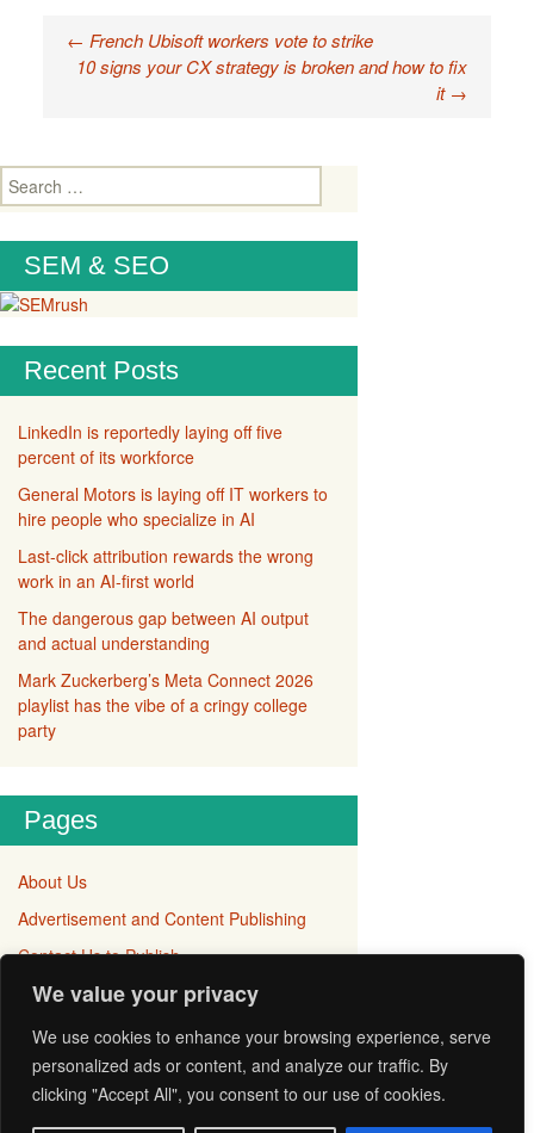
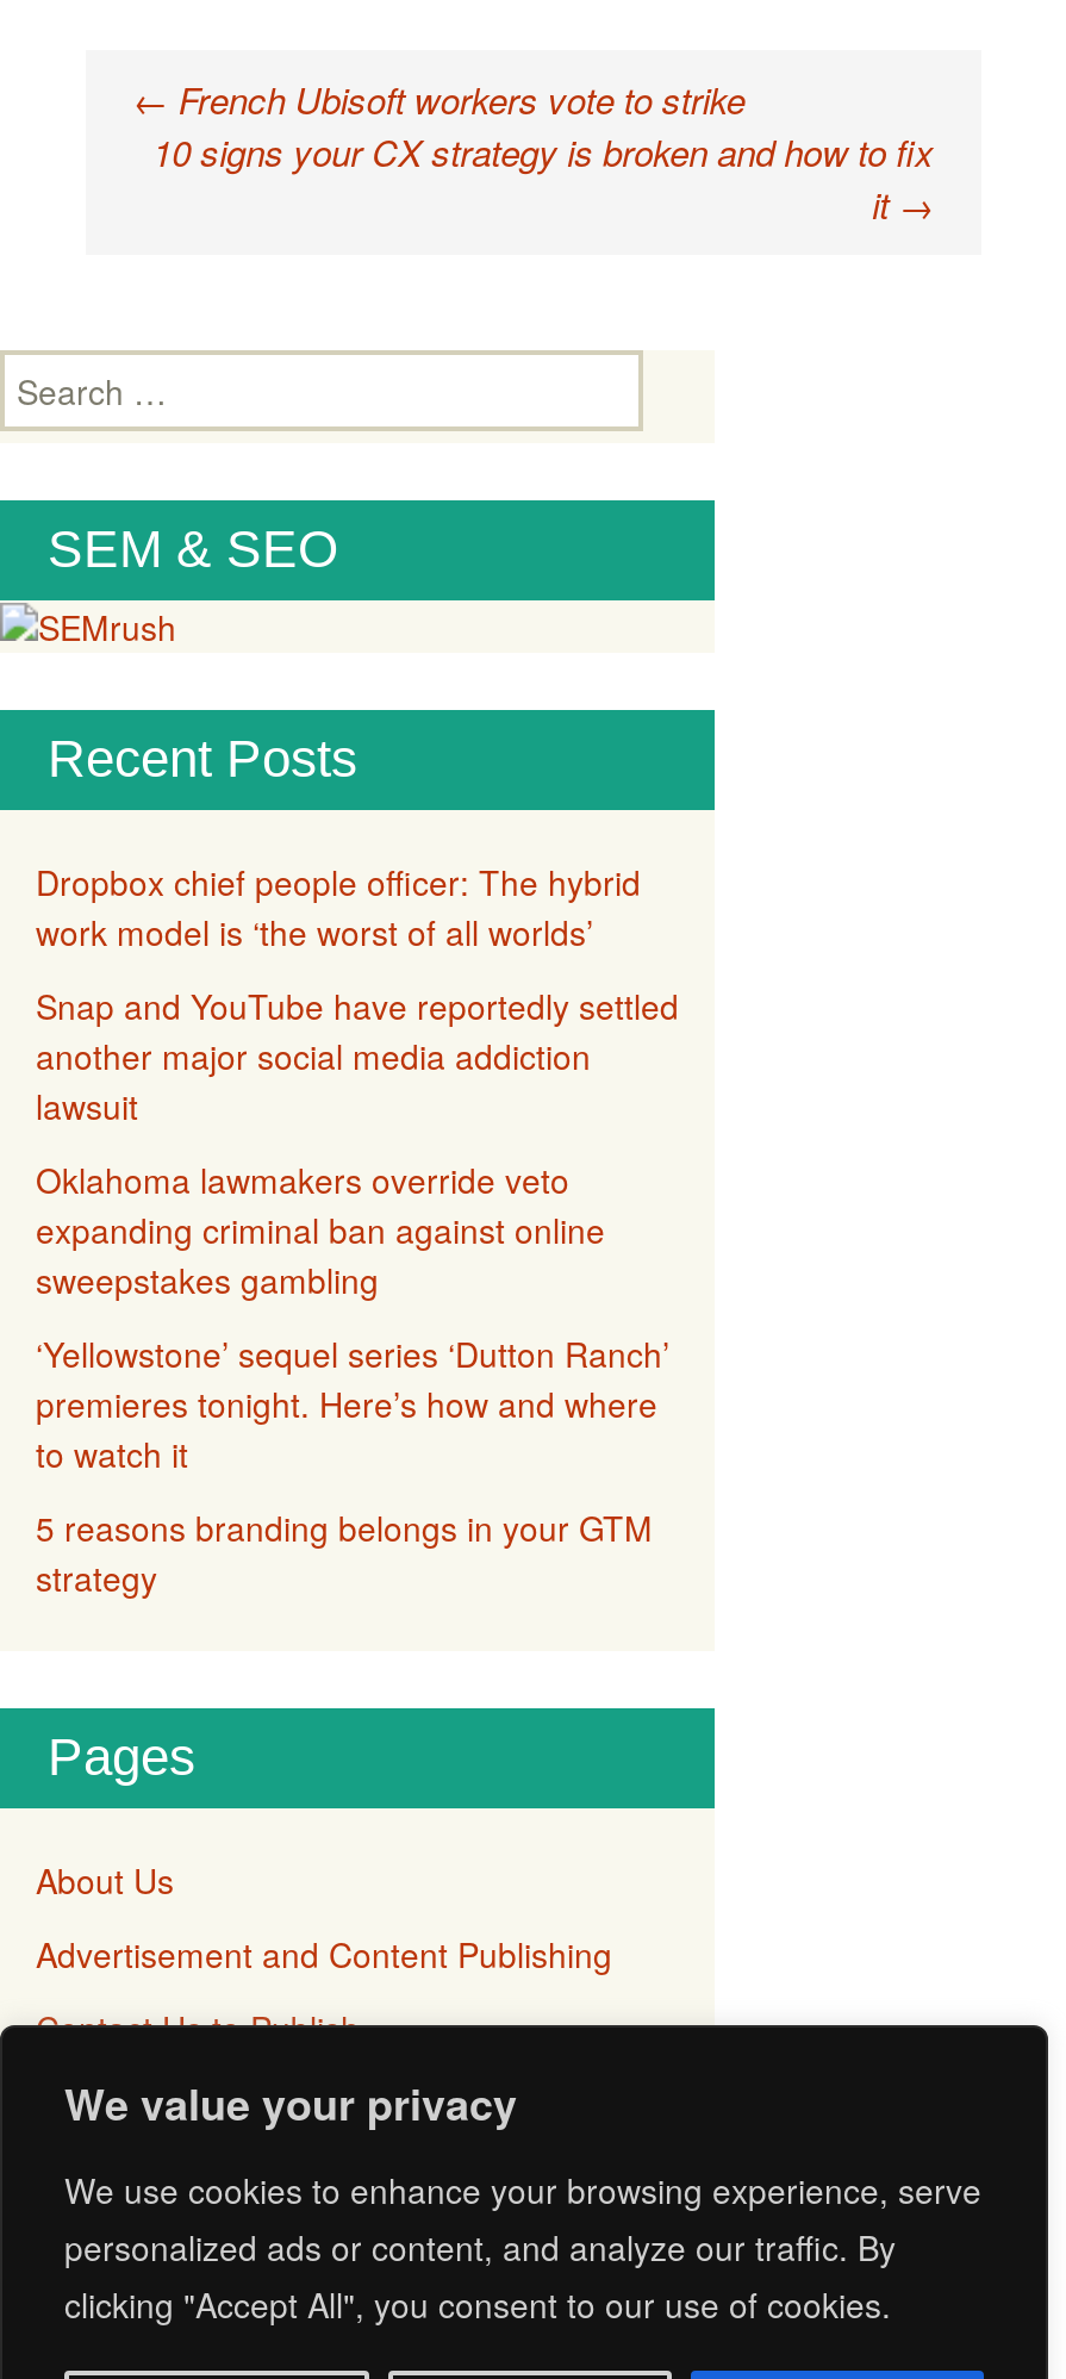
[18,420,282,469] LinkedIn is reportedly laying off five | percent of its workforce -> [36,859,641,956] Dropbox chief people officer: The hybrid | work model is ‘the worst of all worlds’
[18,482,328,531] General Motors is laying off IT workers to | hire people who specialize in AI -> [36,983,679,1130] Snap and YouTube have reportedly settled | another major social media addiction | lawsuit
[18,544,313,593] Last-click attribution rewards the wrong | work in an AI-first world -> [36,1157,605,1304] Oklahoma lawmakers override veto | expanding criminal ban against online | sweepstakes gambling
[18,606,309,655] The dangerous gap between AI output | and actual understanding -> [36,1330,669,1478] ‘Yellowstone’ sequel series ‘Dutton Ranch’ | premieres tonight. Here’s how and where | to watch it
[18,668,313,742] Mark Zuckerberg’s Meta Connect 2026 | playlist has the vibe of a cringy college | party -> [36,1504,653,1602] 5 reasons branding belongs in your GTM | strategy

